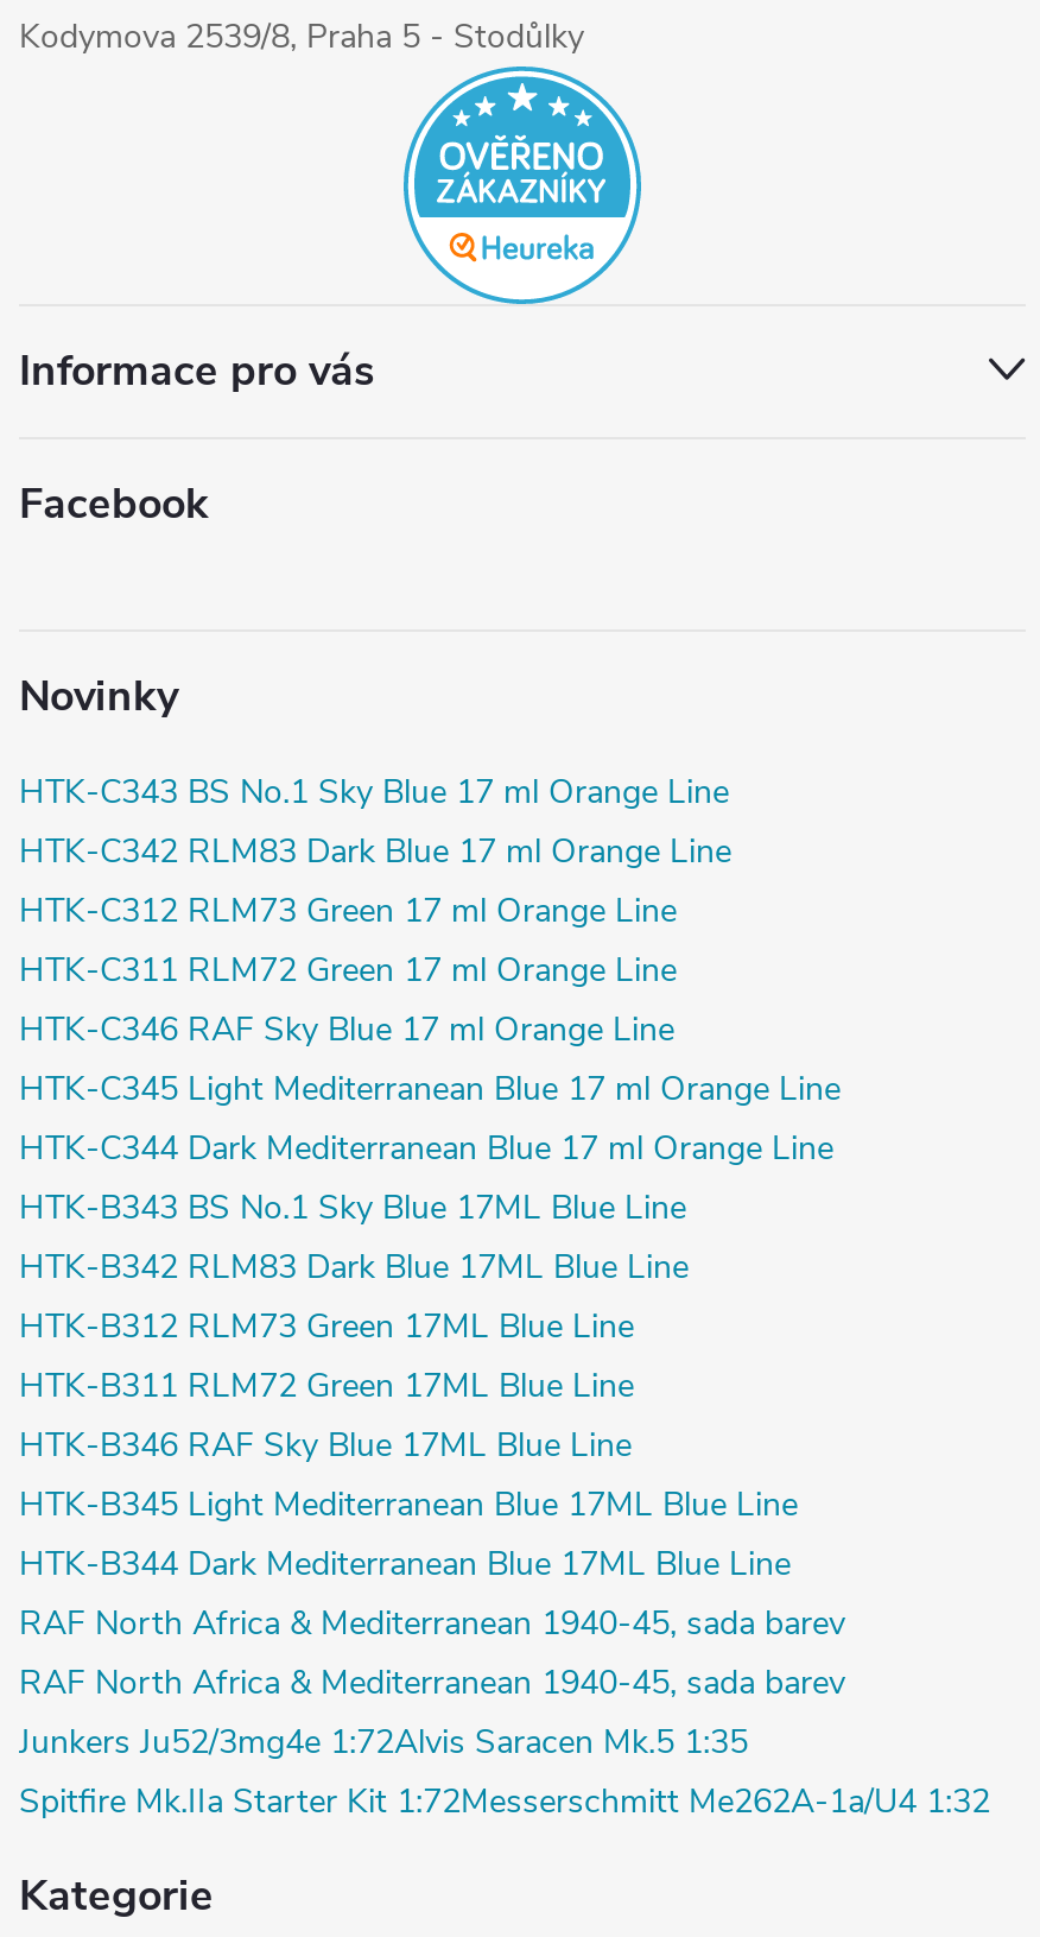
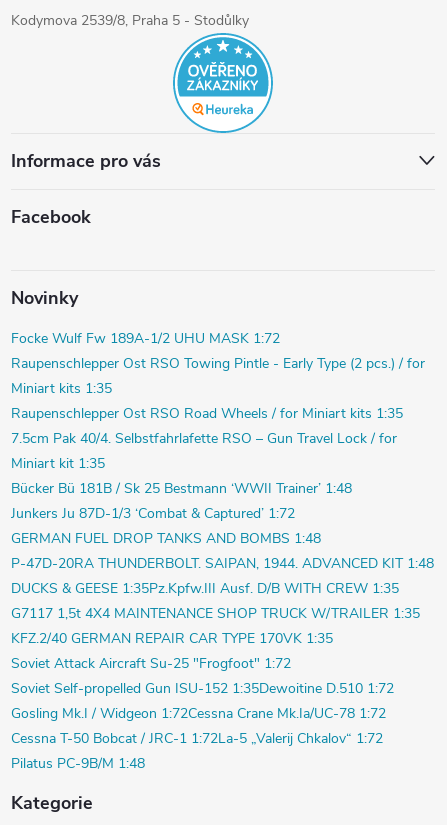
[19,770,990,1824] HTK-C343 BS No.1 Sky Blue 17 ml Orange Line | HTK-C342 RLM83 Dark Blue 17 ml Orange Line | HTK-C312 RLM73 Green 17 ml Orange Line | HTK-C311 RLM72 Green 17 ml Orange Line | HTK-C346 RAF Sky Blue 17 ml Orange Line | HTK-C345 Light Mediterranean Blue 17 ml Orange Line | HTK-C344 Dark Mediterranean Blue 17 ml Orange Line | HTK-B343 BS No.1 Sky Blue 17ML Blue Line | HTK-B342 RLM83 Dark Blue 17ML Blue Line | HTK-B312 RLM73 Green 17ML Blue Line | HTK-B311 RLM72 Green 17ML Blue Line | HTK-B346 RAF Sky Blue 17ML Blue Line | HTK-B345 Light Mediterranean Blue 17ML Blue Line | HTK-B344 Dark Mediterranean Blue 17ML Blue Line | RAF North Africa & Mediterranean 1940-45, sada barev | RAF North Africa & Mediterranean 1940-45, sada barev | Junkers Ju52/3mg4e 1:72Alvis Saracen Mk.5 1:35 | Spitfire Mk.IIa Starter Kit 1:72Messerschmitt Me262A-1a/U4 1:32 -> [11,329,434,773] Focke Wulf Fw 189A-1/2 UHU MASK 1:72 | Raupenschlepper Ost RSO Towing Pintle - Early Type (2 pcs.) / for | Miniart kits 1:35 | Raupenschlepper Ost RSO Road Wheels / for Miniart kits 1:35 | 7.5cm Pak 40/4. Selbstfahrlafette RSO – Gun Travel Lock / for | Miniart kit 1:35 | Bücker Bü 181B / Sk 25 Bestmann ‘WWII Trainer’ 1:48 | Junkers Ju 87D-1/3 ‘Combat & Captured’ 1:72 | GERMAN FUEL DROP TANKS AND BOMBS 1:48 | P-47D-20RA THUNDERBOLT. SAIPAN, 1944. ADVANCED KIT 1:48 | DUCKS & GEESE 1:35Pz.Kpfw.III Ausf. D/B WITH CREW 1:35 | G7117 1,5t 4X4 MAINTENANCE SHOP TRUCK W/TRAILER 1:35 | KFZ.2/40 GERMAN REPAIR CAR TYPE 170VK 1:35 | Soviet Attack Aircraft Su-25 "Frogfoot" 1:72 | Soviet Self-propelled Gun ISU-152 1:35Dewoitine D.510 1:72 | Gosling Mk.I / Widgeon 1:72Cessna Crane Mk.Ia/UC-78 1:72 | Cessna T-50 Bobcat / JRC-1 1:72La-5 „Valerij Chkalov“ 1:72 | Pilatus PC-9B/M 1:48

